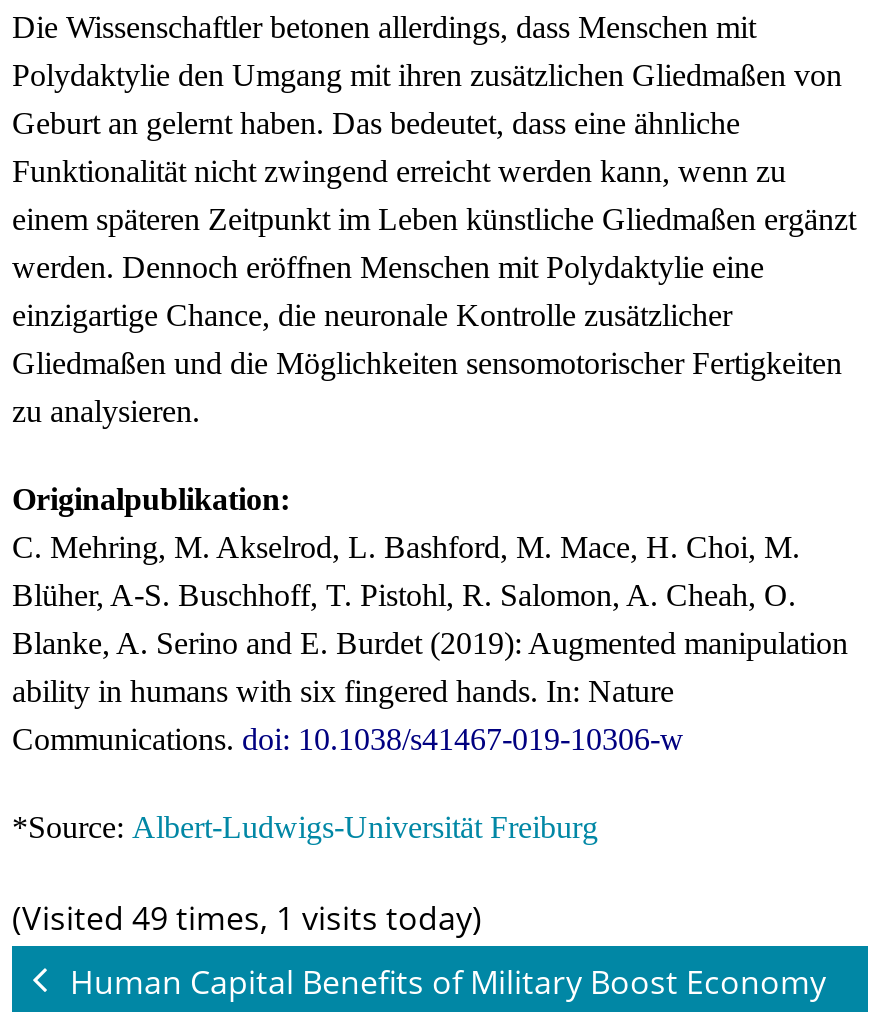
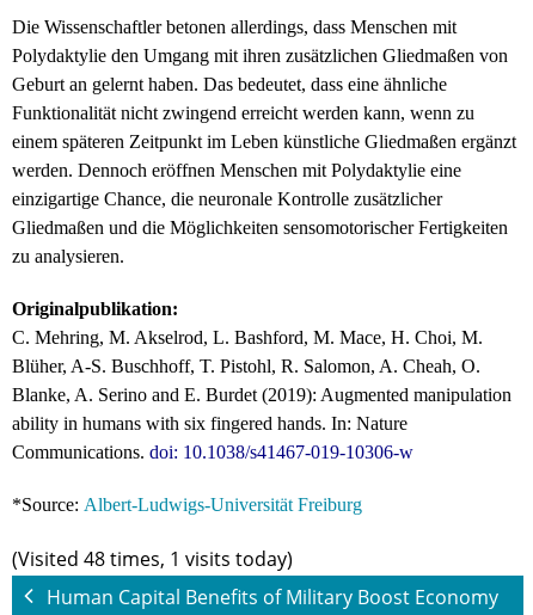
[12,896,482,940] (Visited 49 times, 1 visits today) -> [12,546,293,572] (Visited 48 times, 1 visits today)

